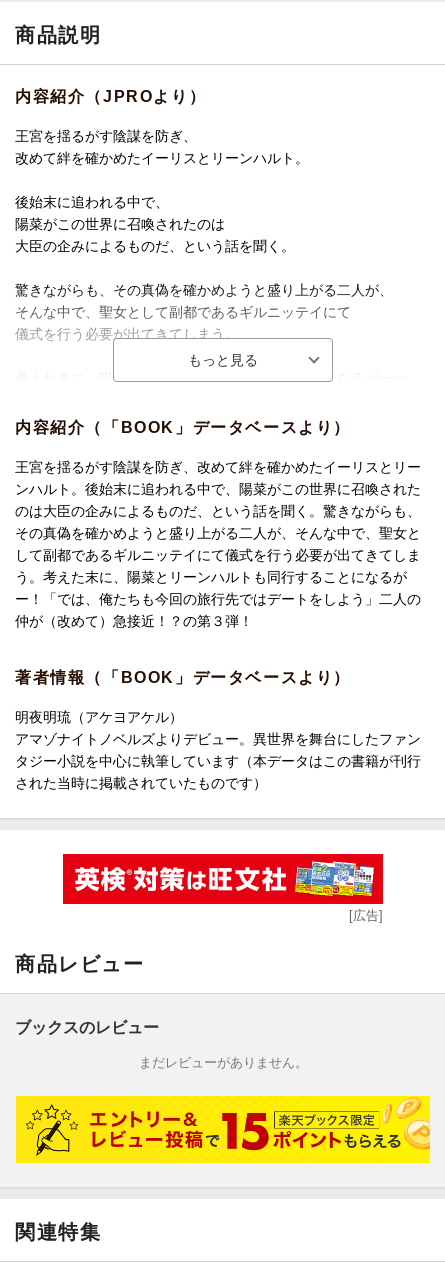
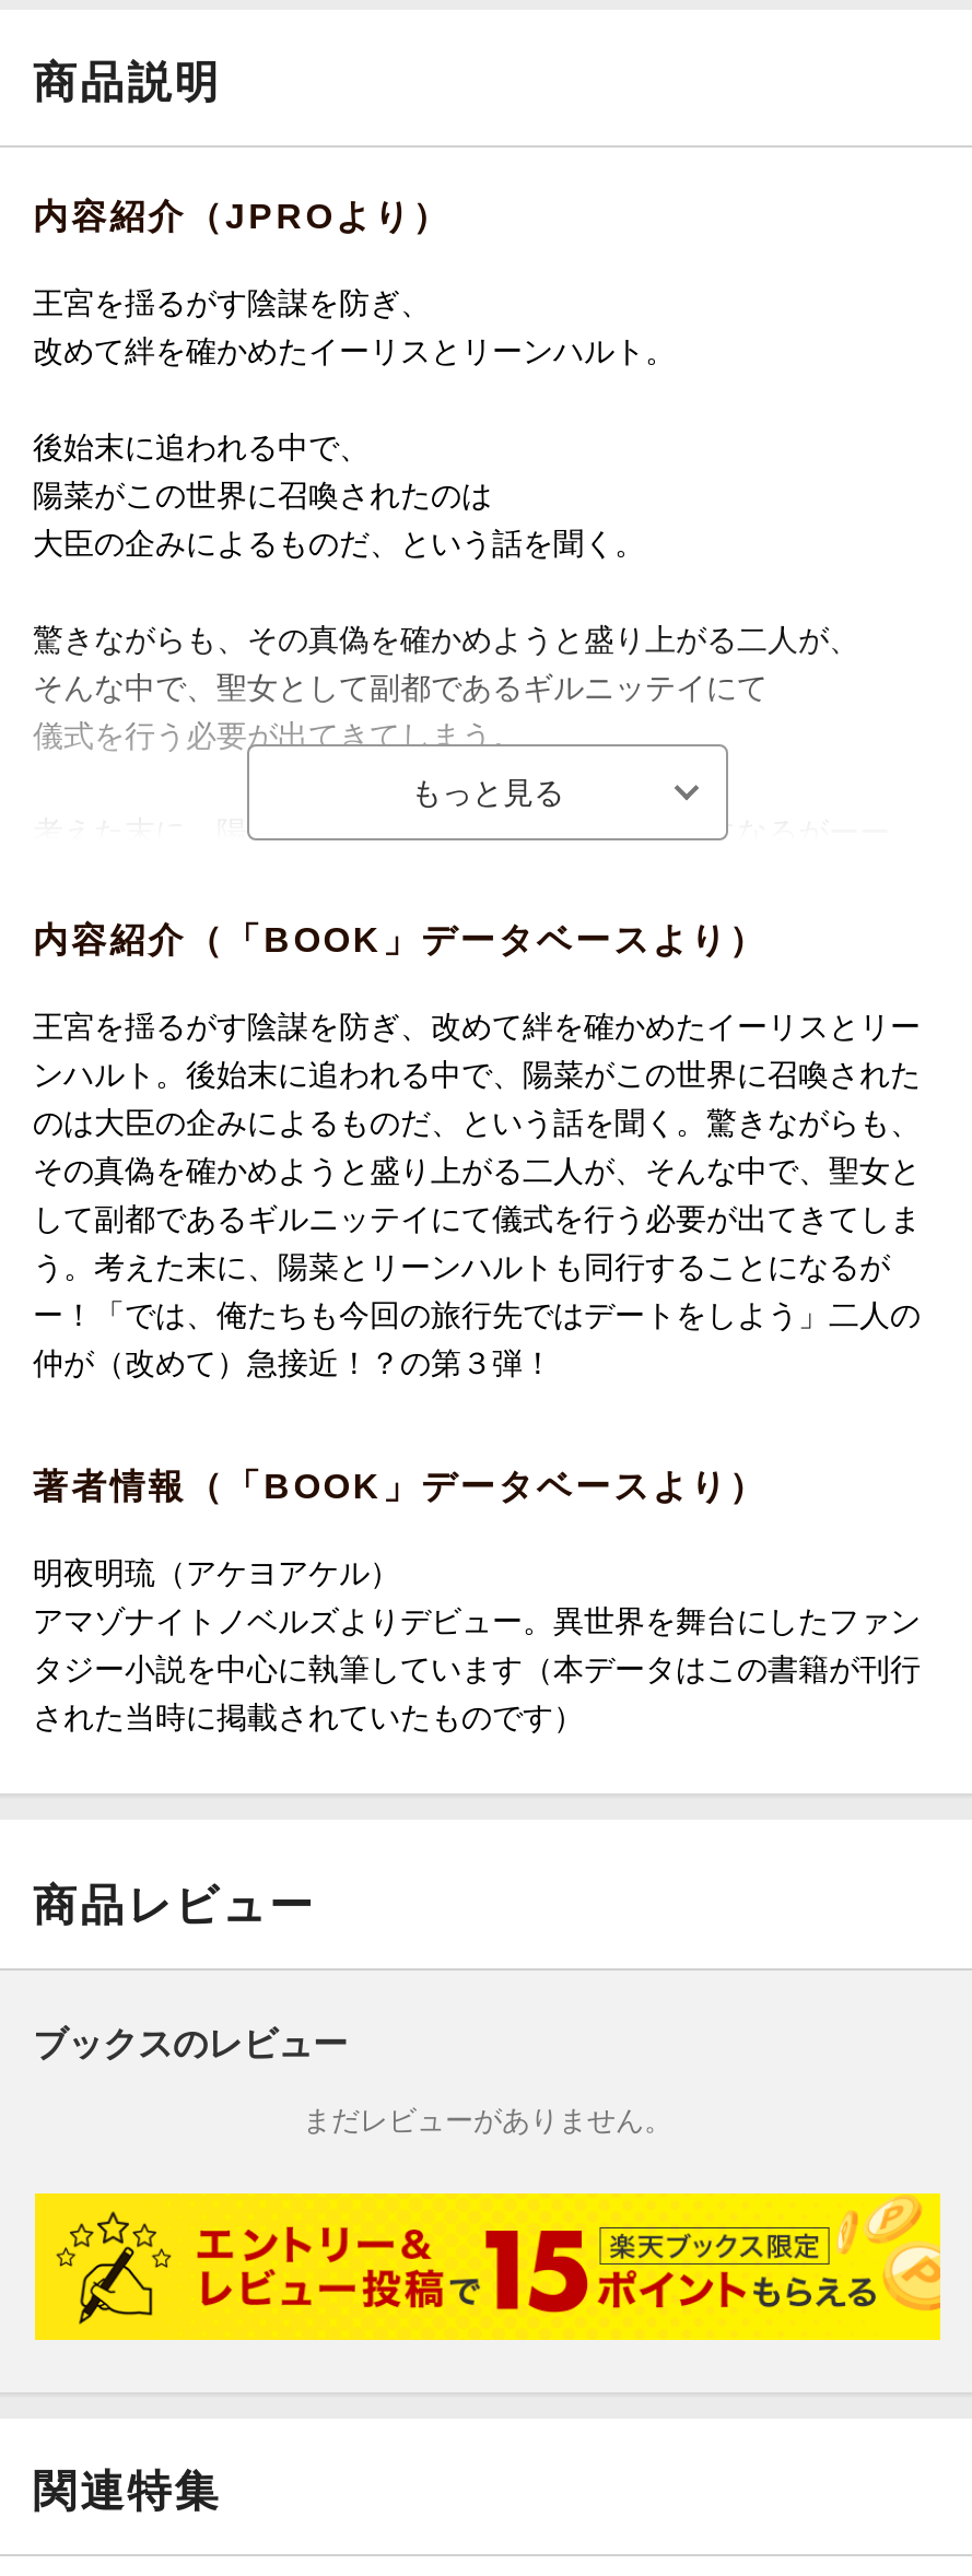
[62,853,384,923] [image] | [広告] -> none

